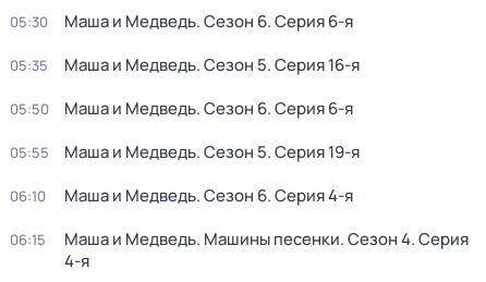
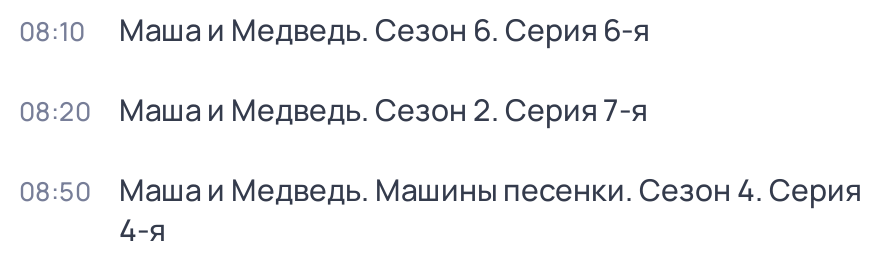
[10,10,353,33] 05:30 Маша и Медведь. Сезон 6. Серия 6-я -> [19,9,649,51] 08:10 Маша и Медведь. Сезон 6. Серия 6-я
[10,53,360,249] 05:35 | Маша и Медведь. Сезон 5. Серия 16-я | 05:50 | Маша и Медведь. Сезон 6. Серия 6-я | 05:55 | Маша и Медведь. Сезон 5. Серия 19-я | 06:10 | Маша и Медведь. Сезон 6. Серия 4-я | 06:15 -> [19,89,647,209] 08:20 | Маша и Медведь. Сезон 2. Серия 7-я | 08:50

